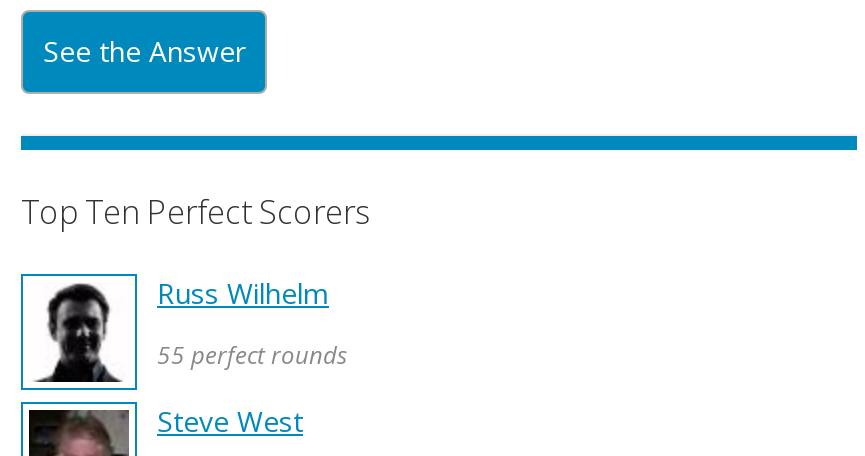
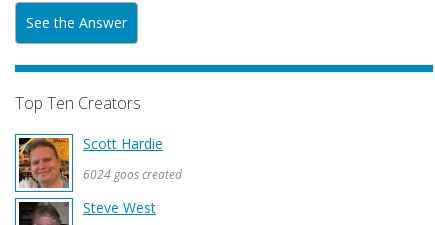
[21,190,371,234] Top Ten Perfect Scorers -> [15,92,141,114] Top Ten Creators
[29,274,329,384] [image] | Russ Wilhelm -> [18,134,163,189] [image] | Scott Hardie
[157,338,347,370] 55 perfect rounds -> [83,166,182,182] 6024 goos created

